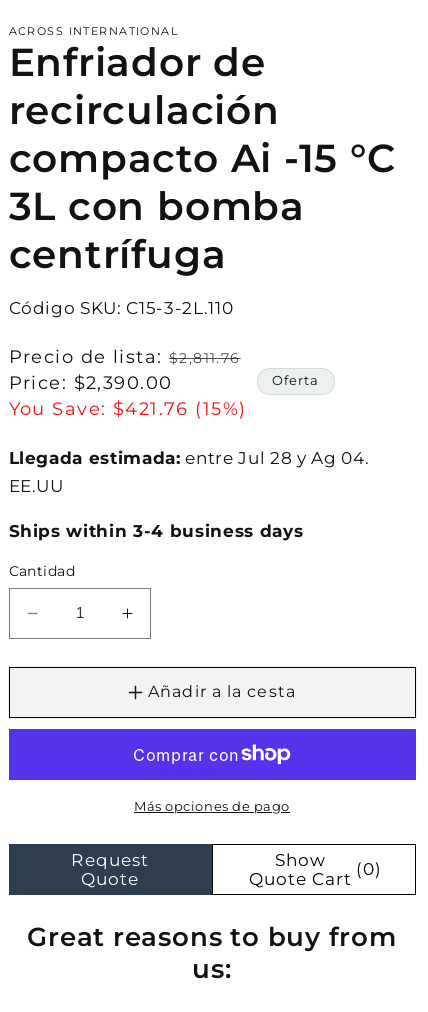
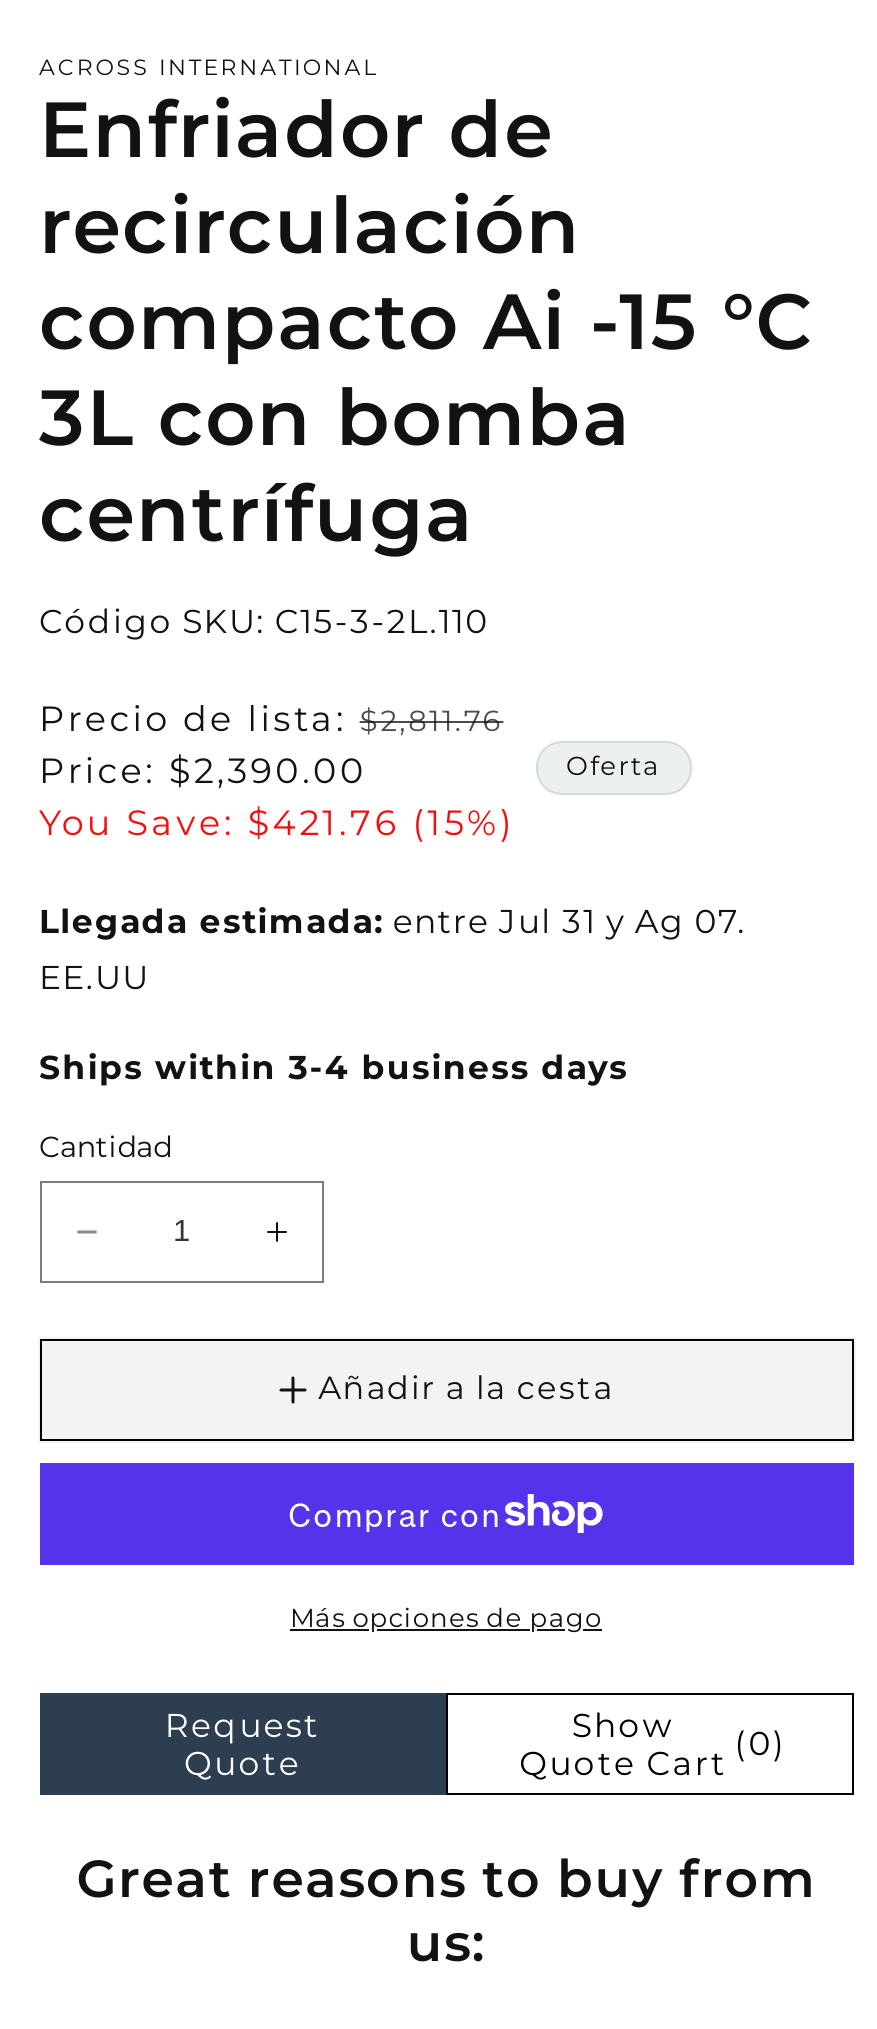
[8,448,369,468] Llegada estimada: entre Jul 28 y Ag 04. -> [39,901,747,941] Llegada estimada: entre Jul 31 y Ag 07.

